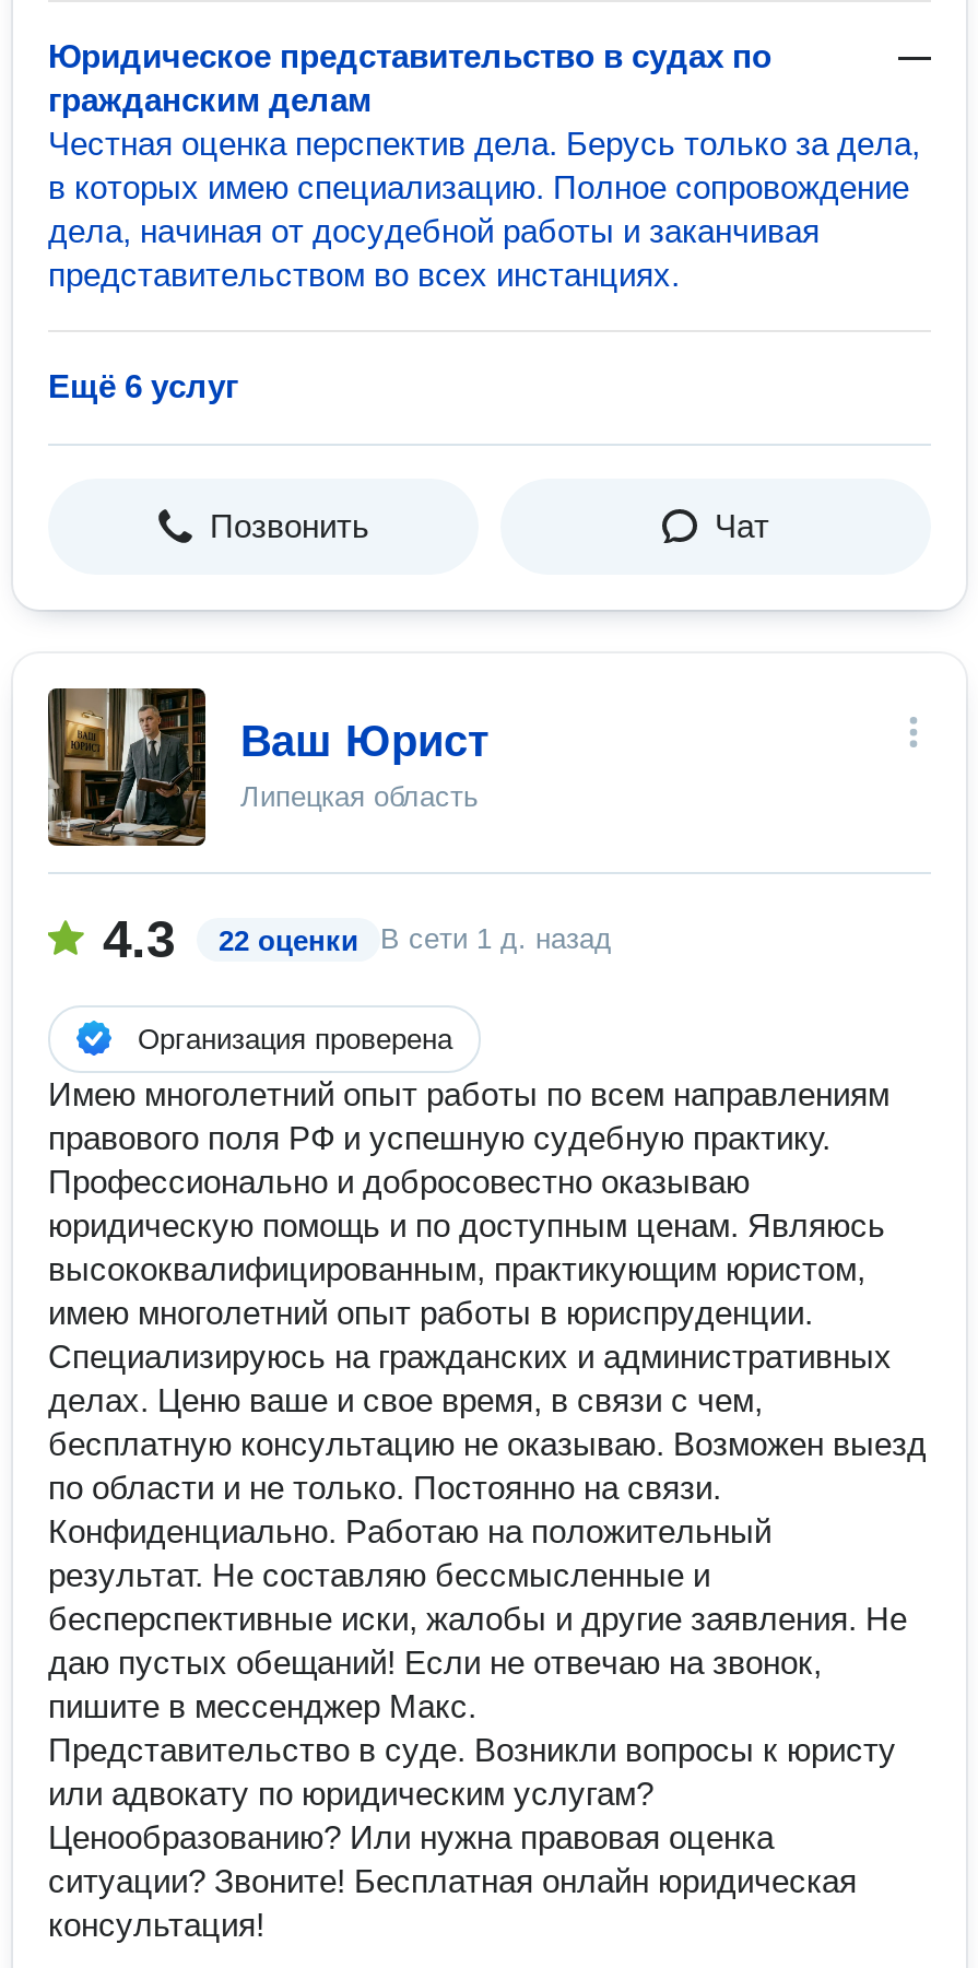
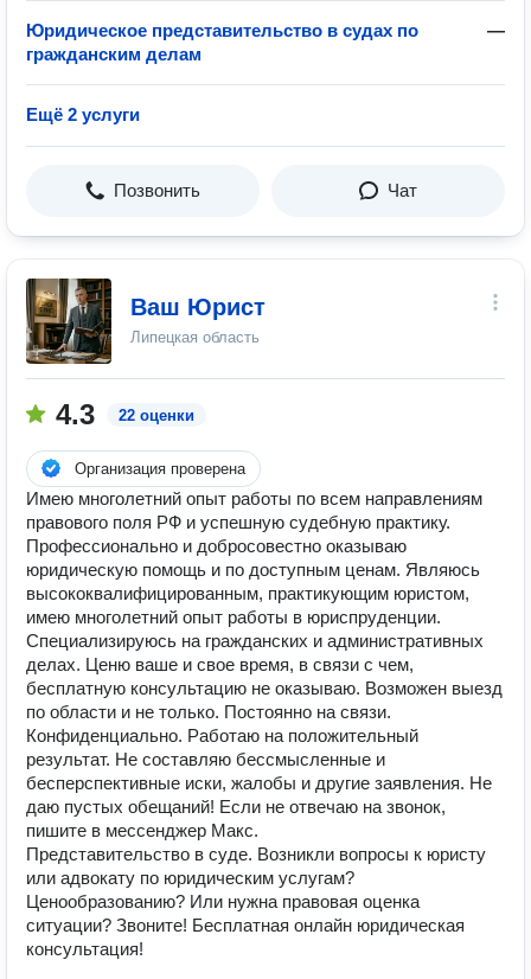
[48,125,920,404] Честная оценка перспектив дела. Берусь только за дела, | в которых имею специализацию. Полное сопровождение | дела, начиная от досудебной работы и заканчивая | представительством во всех инстанциях. | Ещё 6 услуг -> [26,104,140,124] Ещё 2 услуги
[380,922,612,955] В сети 1 д. назад -> none

